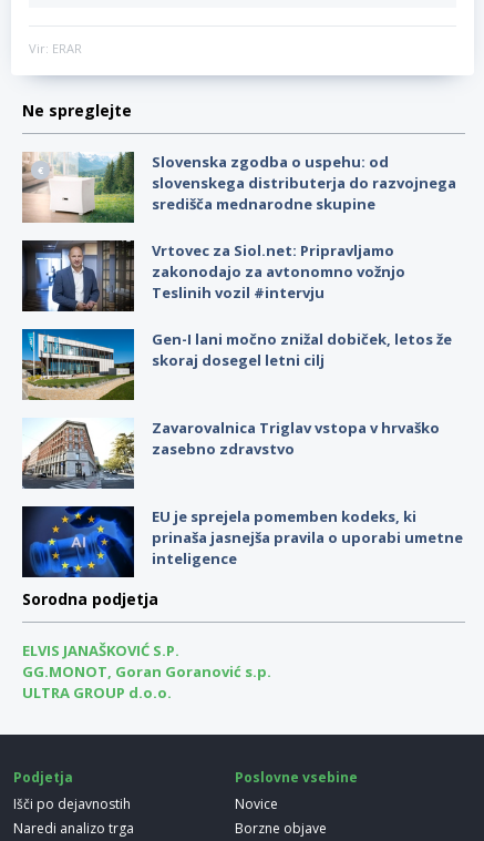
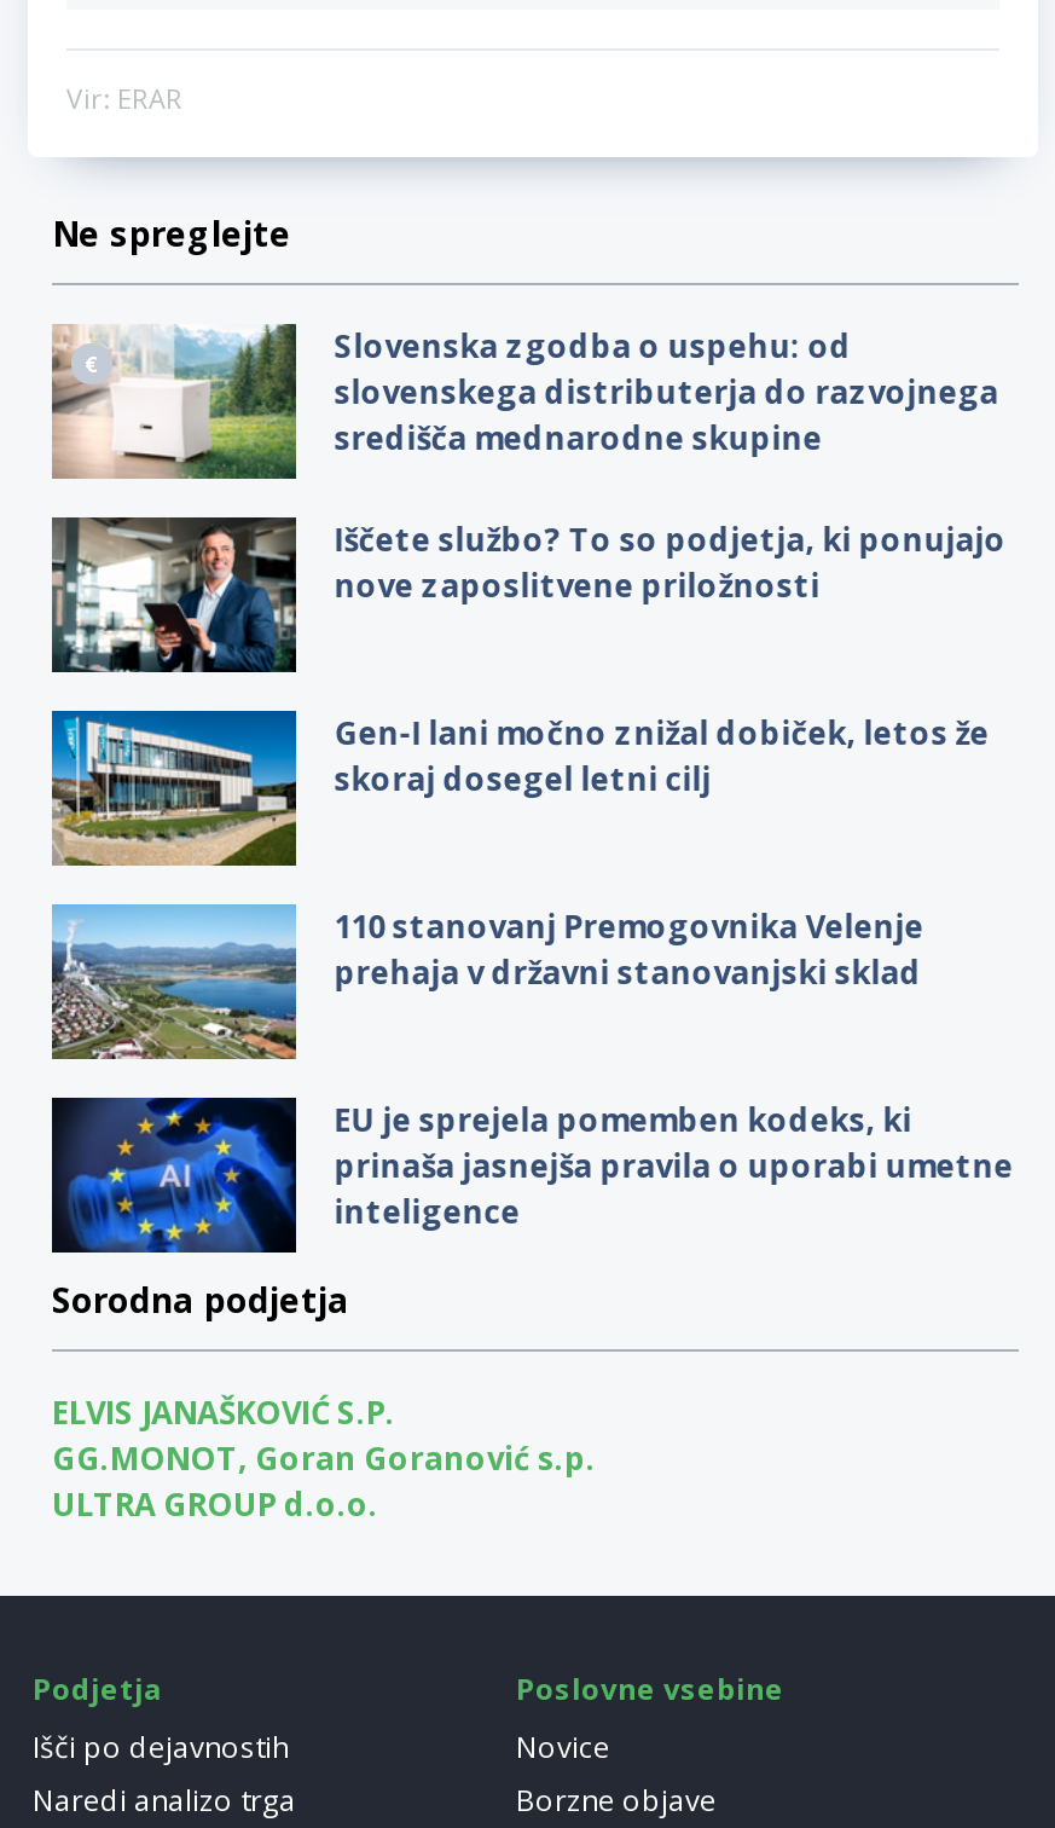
[22,240,405,312] [image] | Vrtovec za Siol.net: Pripravljamo | zakonodajo za avtonomno vožnjo | Teslinih vozil #intervju -> [52,516,1006,675] [image] | Iščete službo? To so podjetja, ki ponujajo | nove zaposlitvene priložnosti
[22,417,439,489] [image] | Zavarovalnica Triglav vstopa v hrvaško | zasebno zdravstvo -> [50,902,924,1061] [image] | 110 stanovanj Premogovnika Velenje | prehaja v državni stanovanjski sklad

